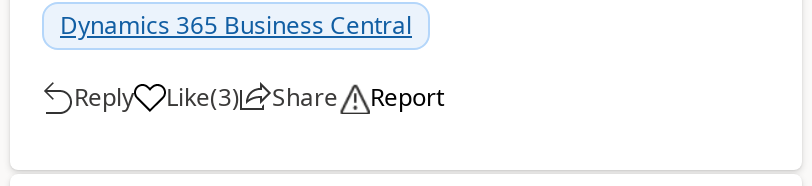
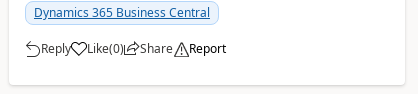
[210,80,240,114] (3) -> [109,40,124,57] (0)

